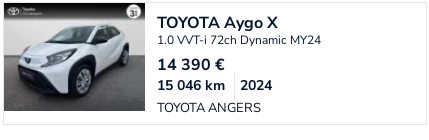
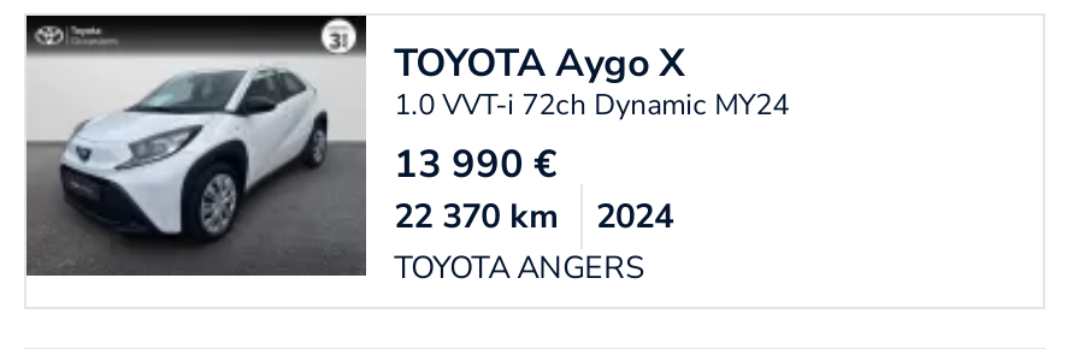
[157,54,225,76] 14 390 € -> [394,139,558,192] 13 990 €
[157,76,272,95] 15 046 km 2024 -> [394,193,673,239] 22 370 km 2024

